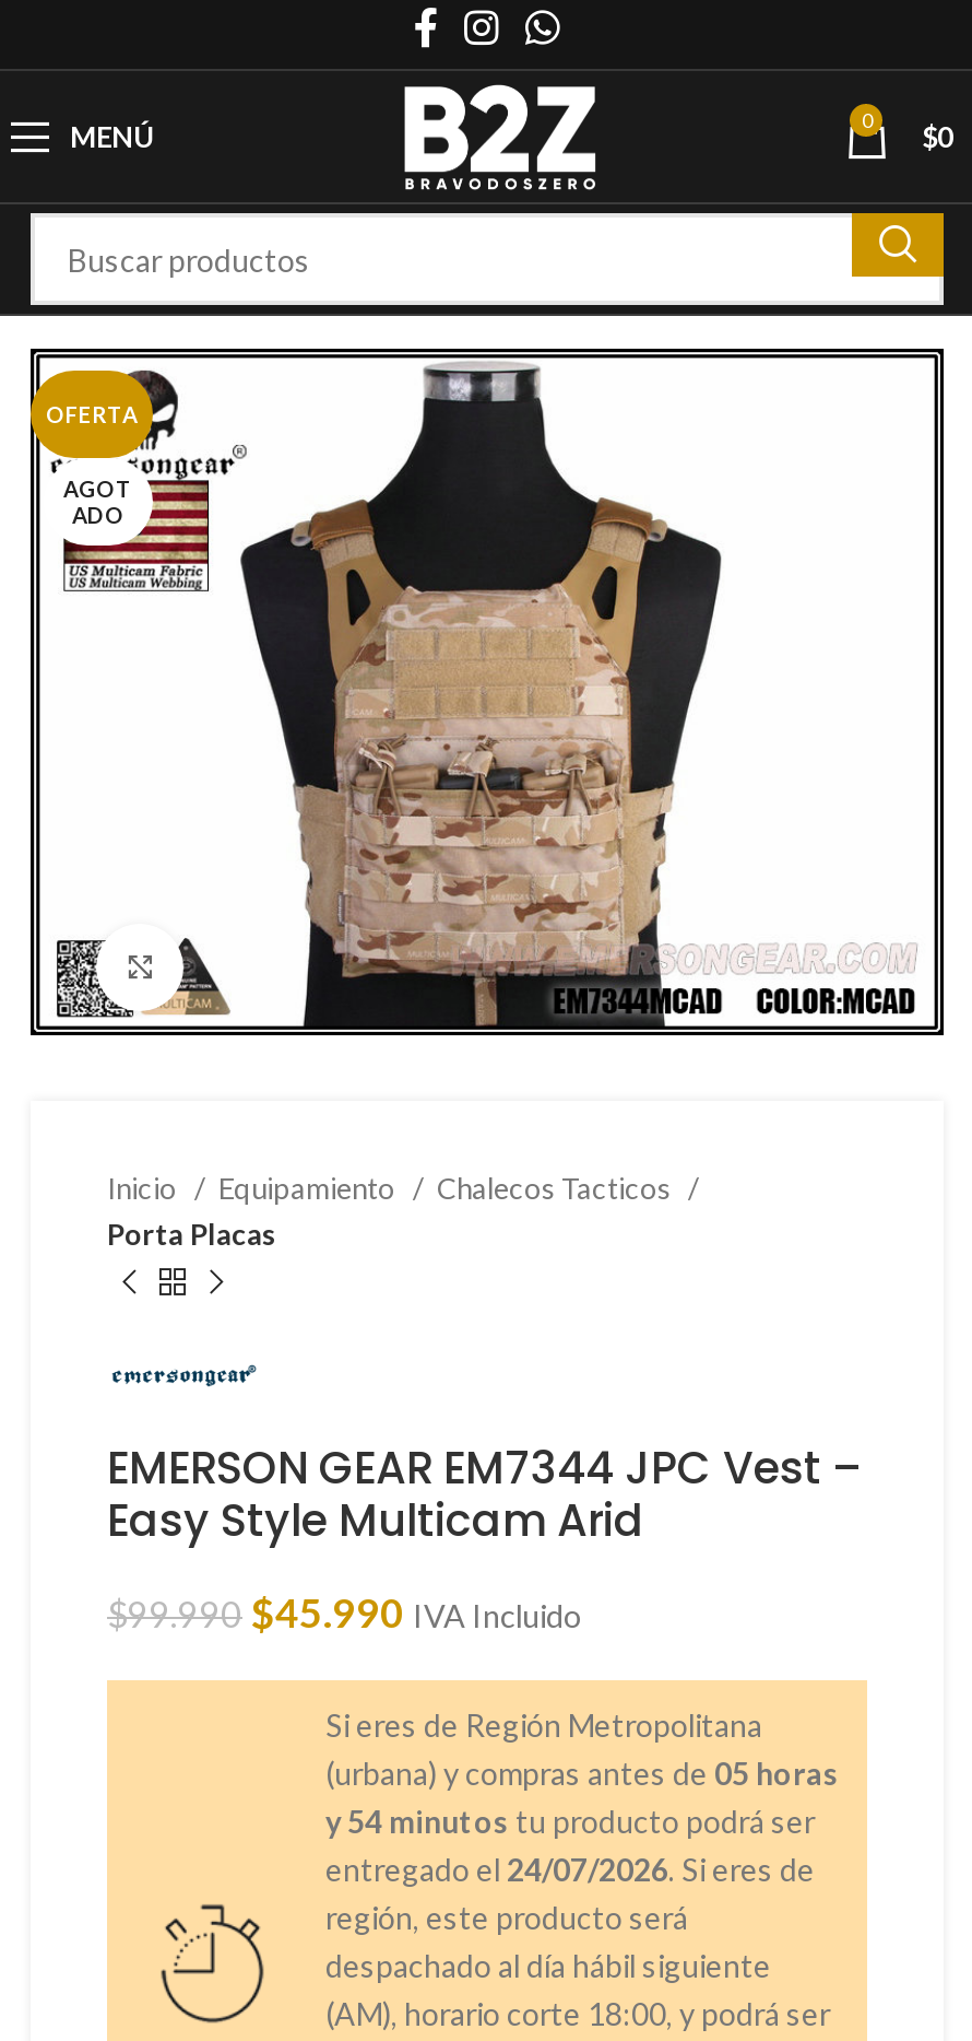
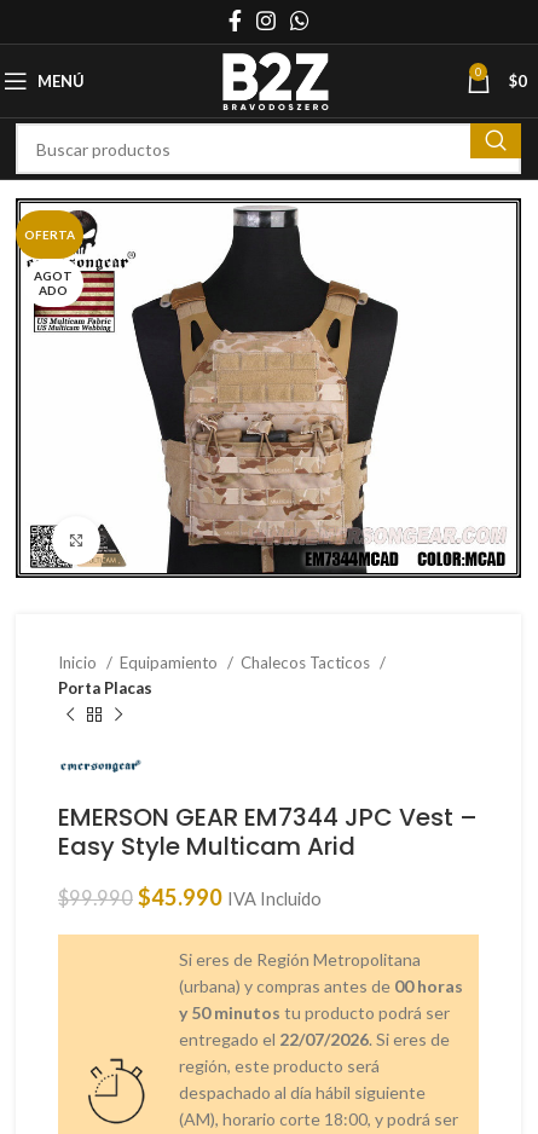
[325,1755,839,1792] (urbana) y compras antes de 05 horas -> [179,976,463,997] (urbana) y compras antes de 00 horas
[325,1803,815,1841] y 54 minutos tu producto podrá ser -> [179,1003,450,1023] y 50 minutos tu producto podrá ser
[325,1851,815,1889] entregado el 24/07/2026. Si eres de -> [179,1029,450,1050] entregado el 22/07/2026. Si eres de

